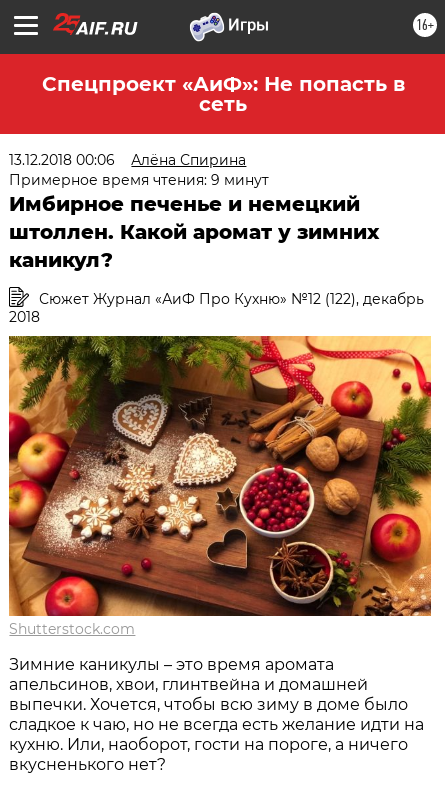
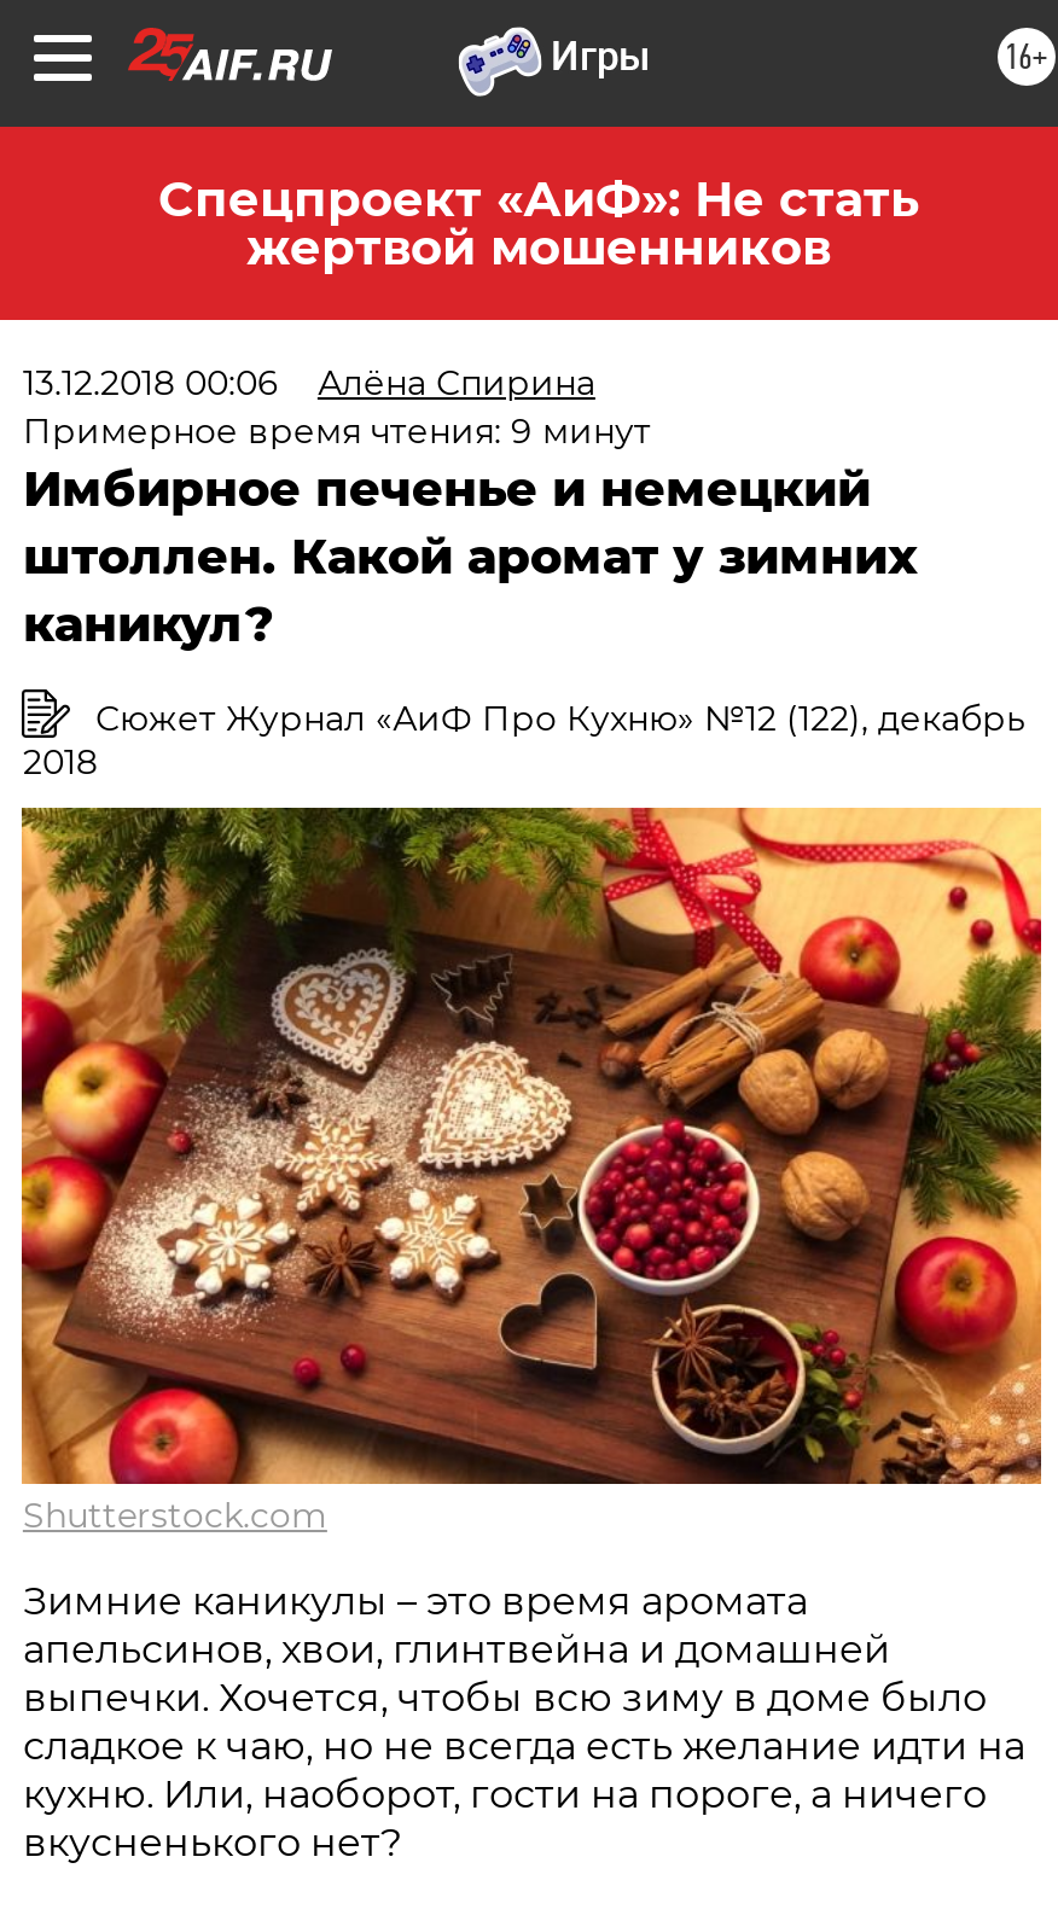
[41,72,404,116] Спецпроект «АиФ»: Не попасть в | сеть -> [158,170,919,277] Спецпроект «АиФ»: Не стать | жертвой мошенников

